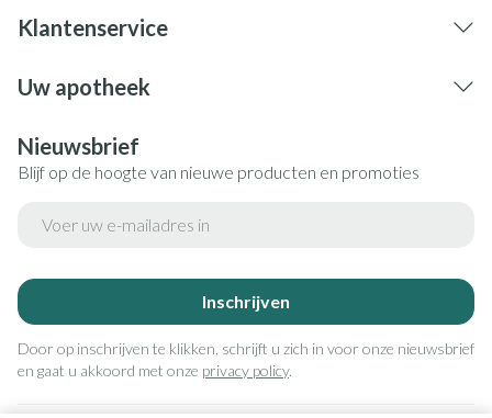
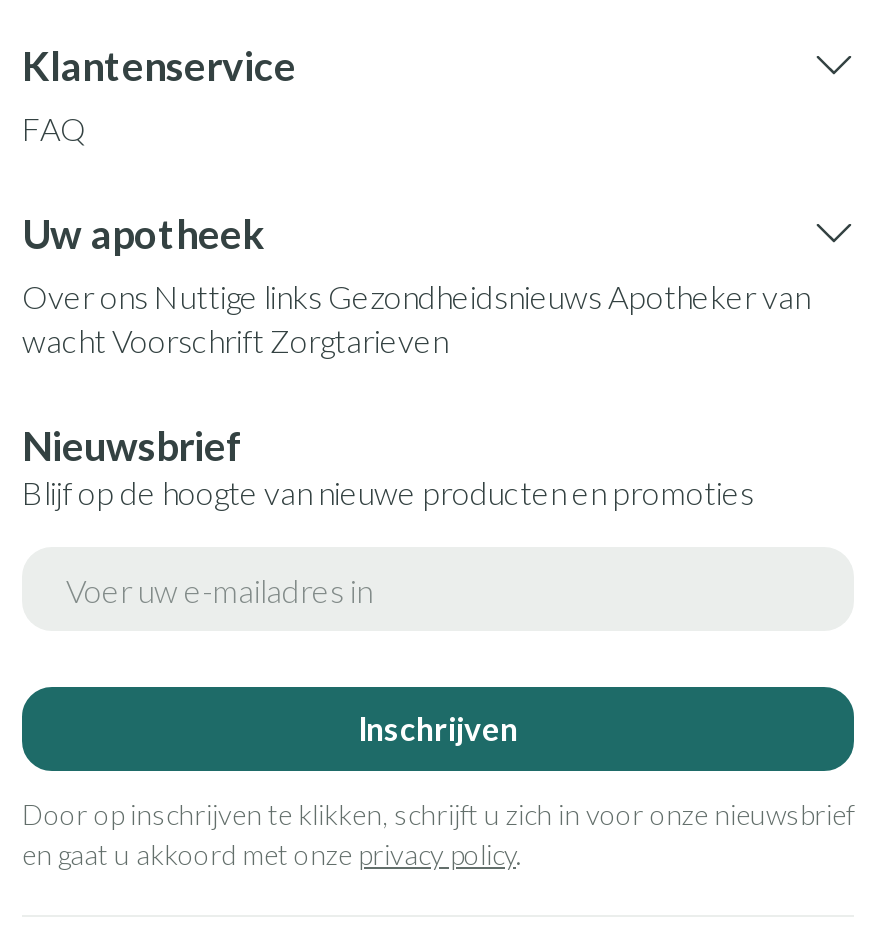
none -> [22,109,86,147] FAQ
none -> [22,277,810,359] Over ons Nuttige links Gezondheidsnieuws Apotheker van | wacht Voorschrift Zorgtarieven

